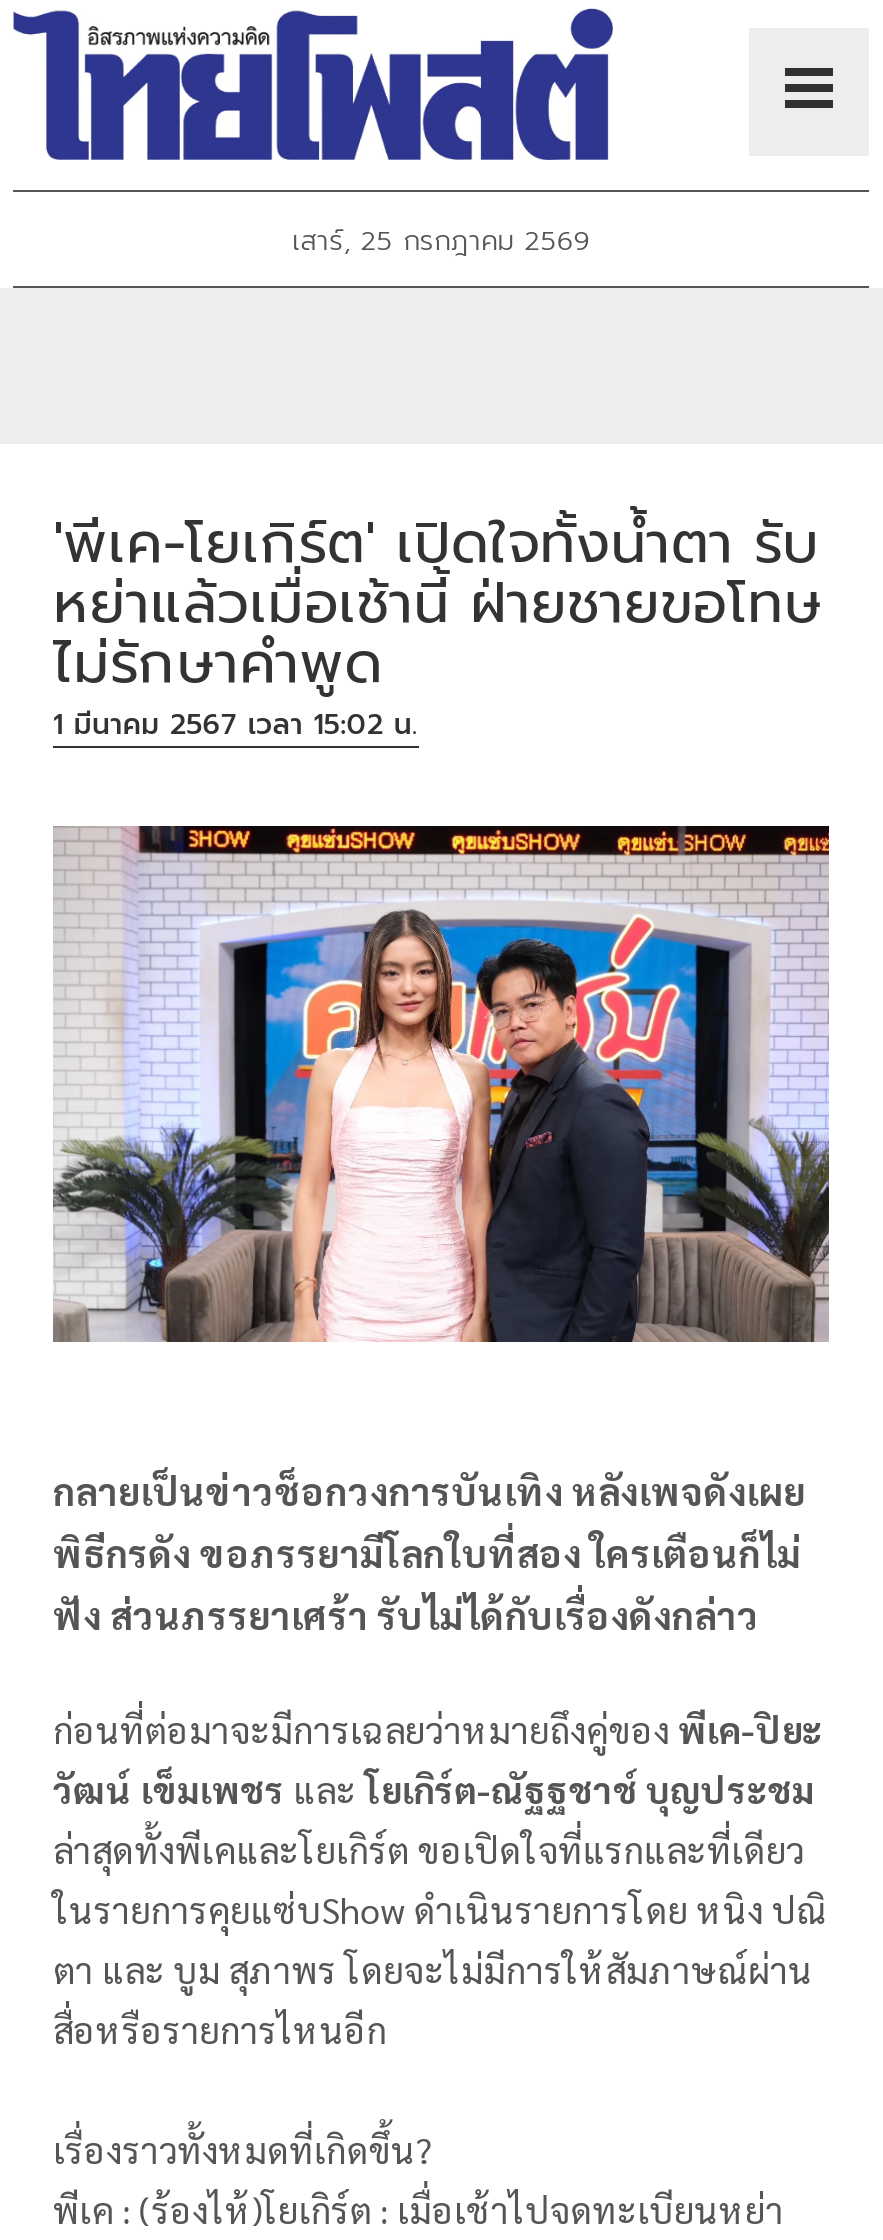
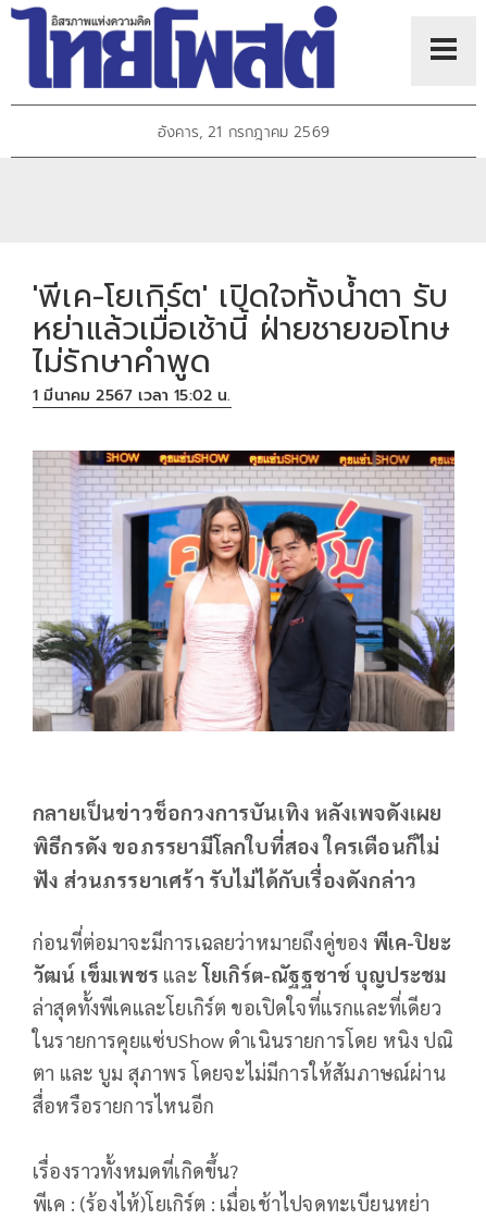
[292,221,590,263] เสาร์, 25 กรกฎาคม 2569 -> [158,121,329,144] อังคาร, 21 กรกฎาคม 2569

